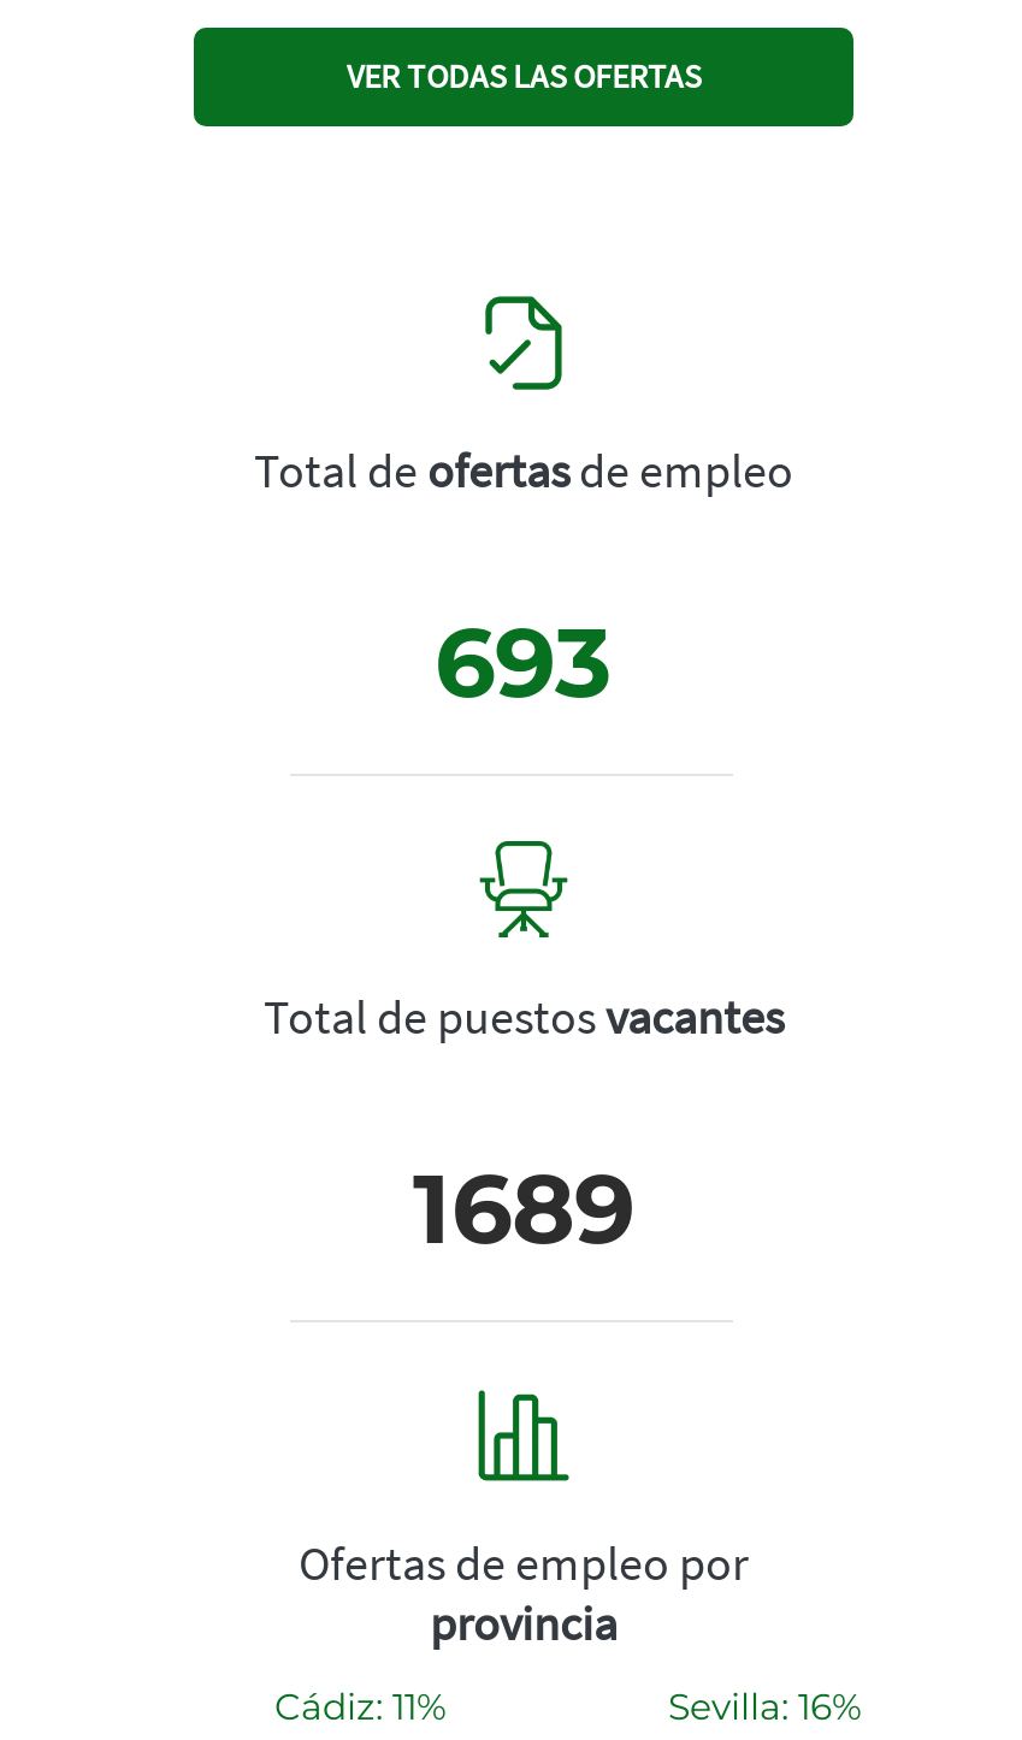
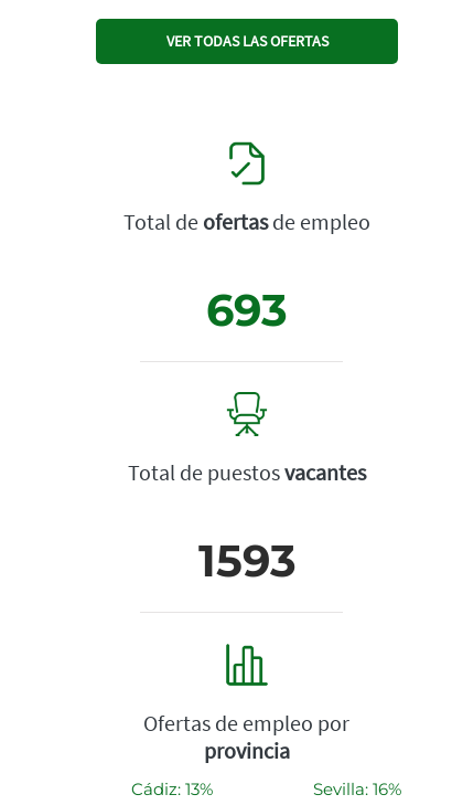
[413,1148,634,1266] 1689 -> [198,534,296,588] 1593
[274,1683,445,1728] Cádiz: 11% -> [131,779,213,800] Cádiz: 13%

